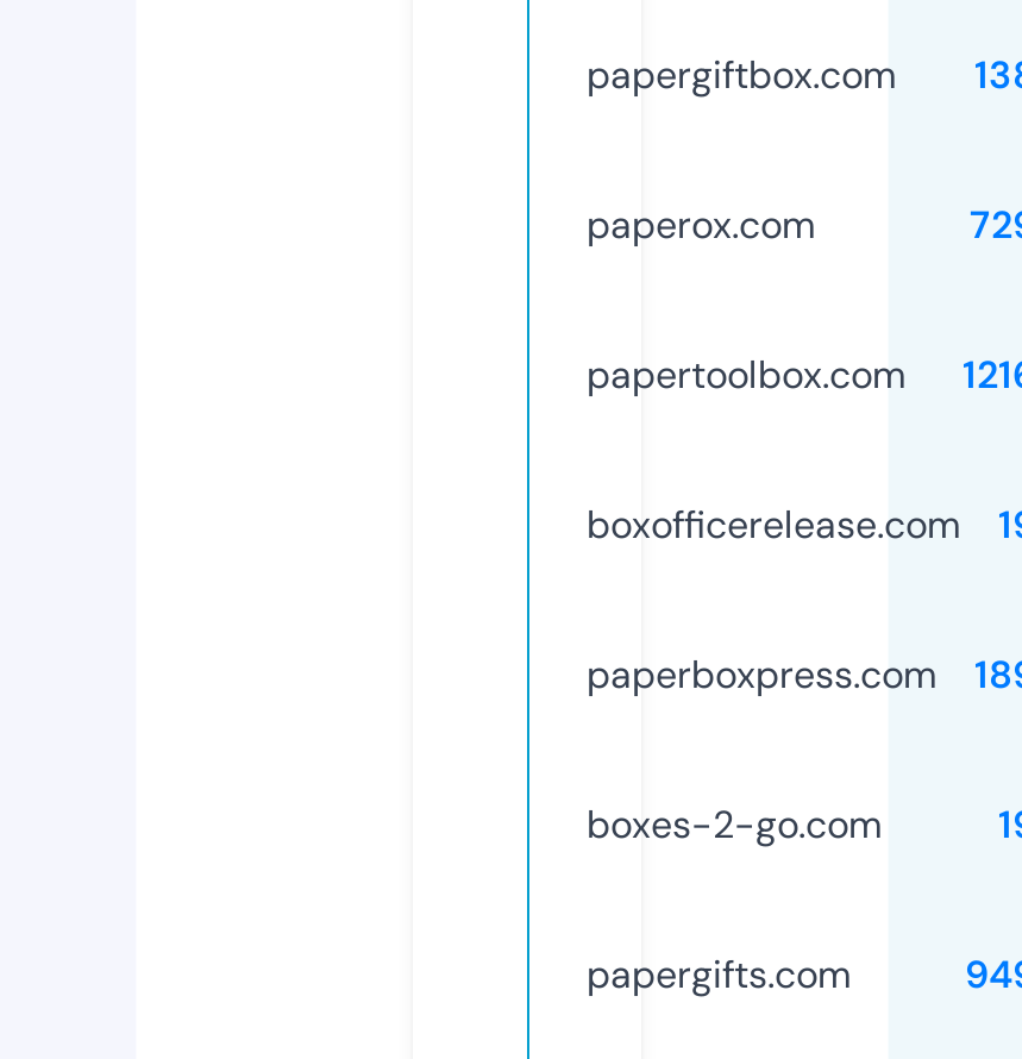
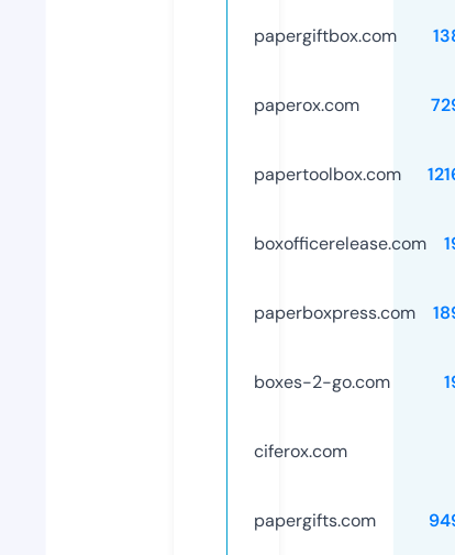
none -> [254,439,347,462] ciferox.com

